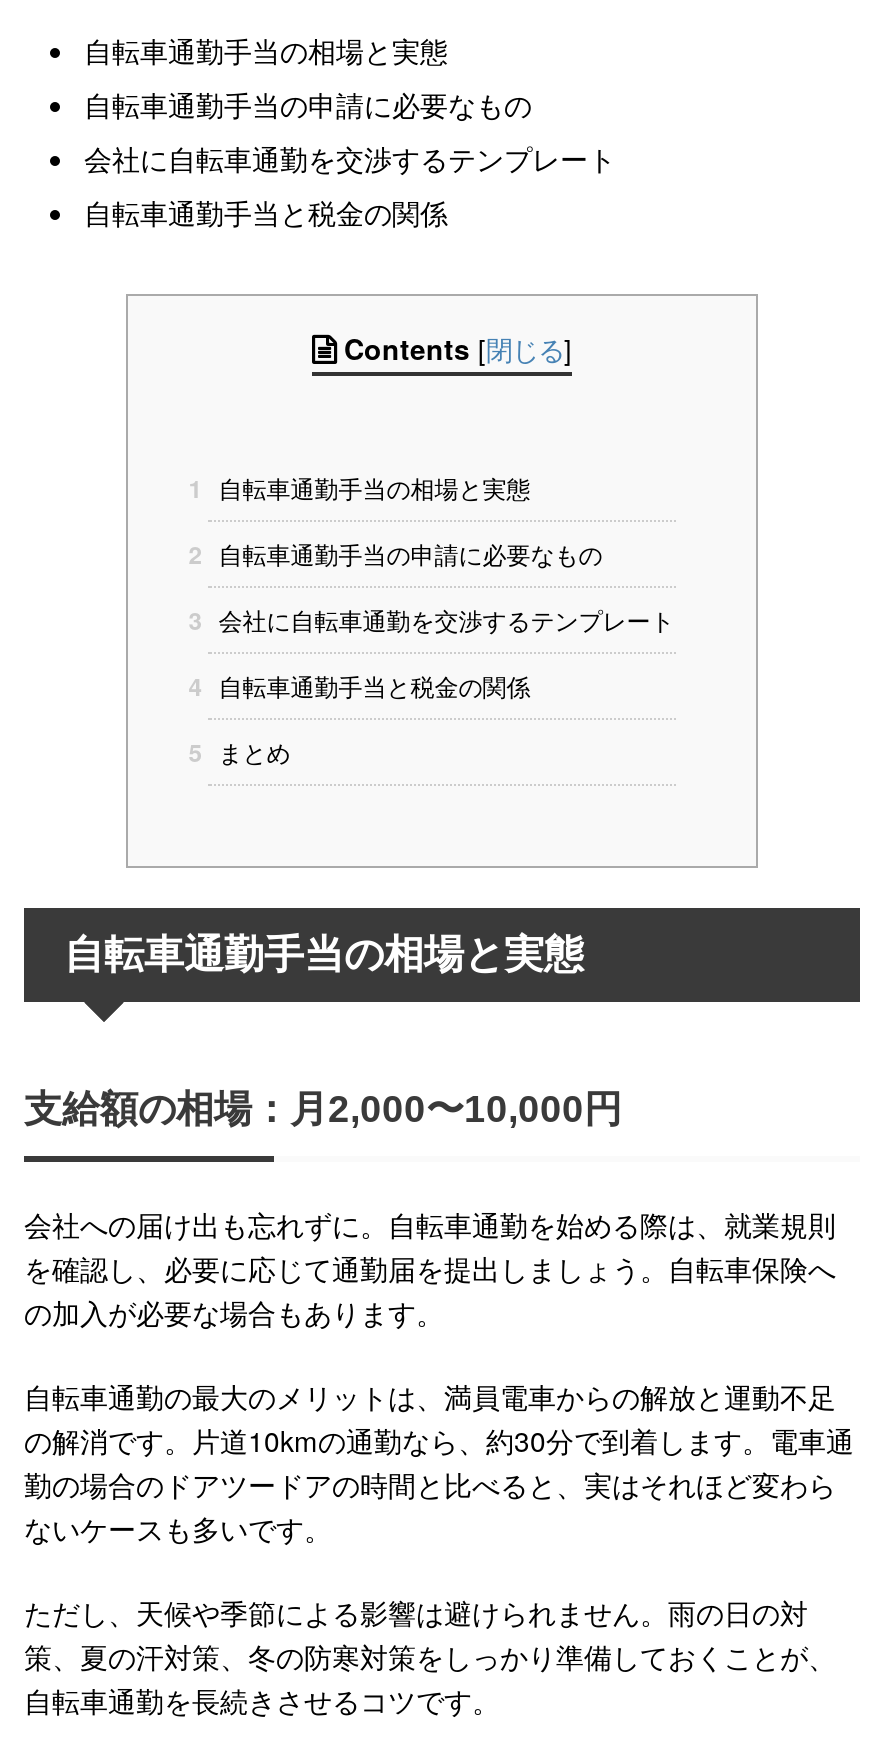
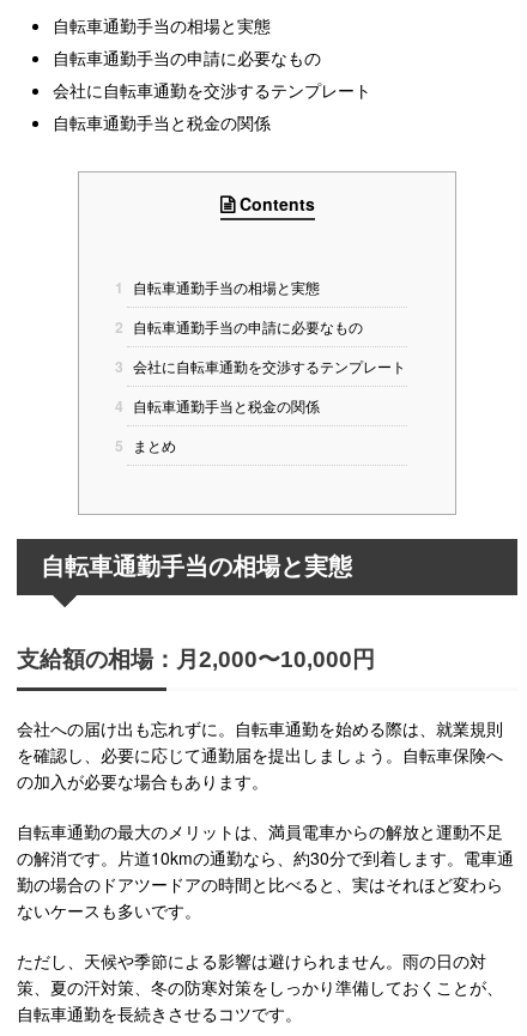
[344,328,572,368] Contents [閉じる] -> [239,192,314,216] Contents

